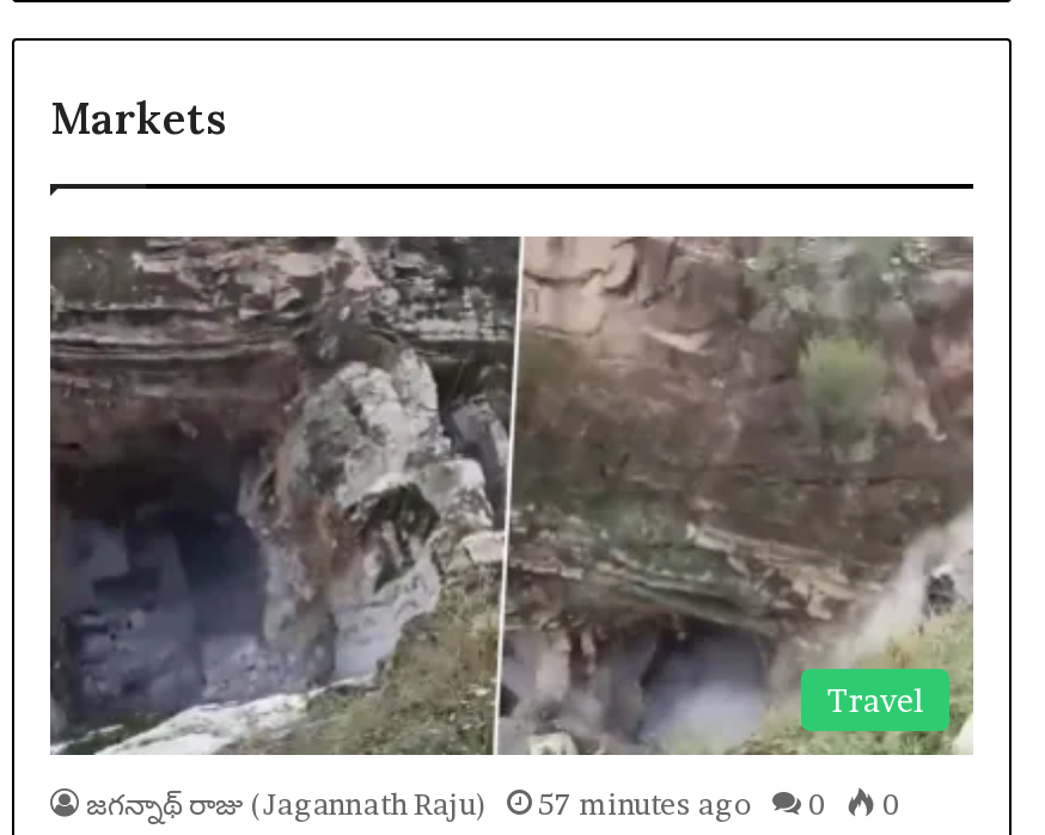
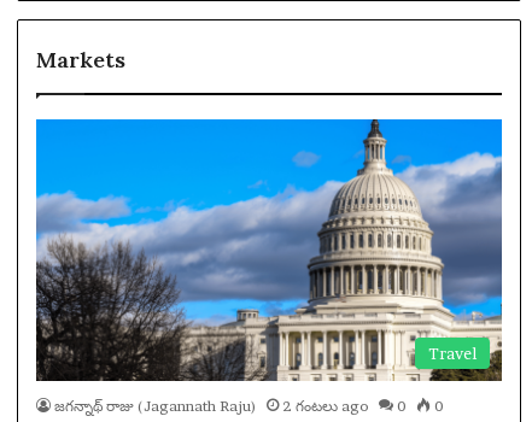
[48,234,976,823] [image] | జగన్నాథ్ రాజు (Jagannath Raju) 57 minutes ago 0 0 -> [35,118,503,415] [image] | జగన్నాథ్ రాజు (Jagannath Raju) 2 గంటలు ago 0 0

